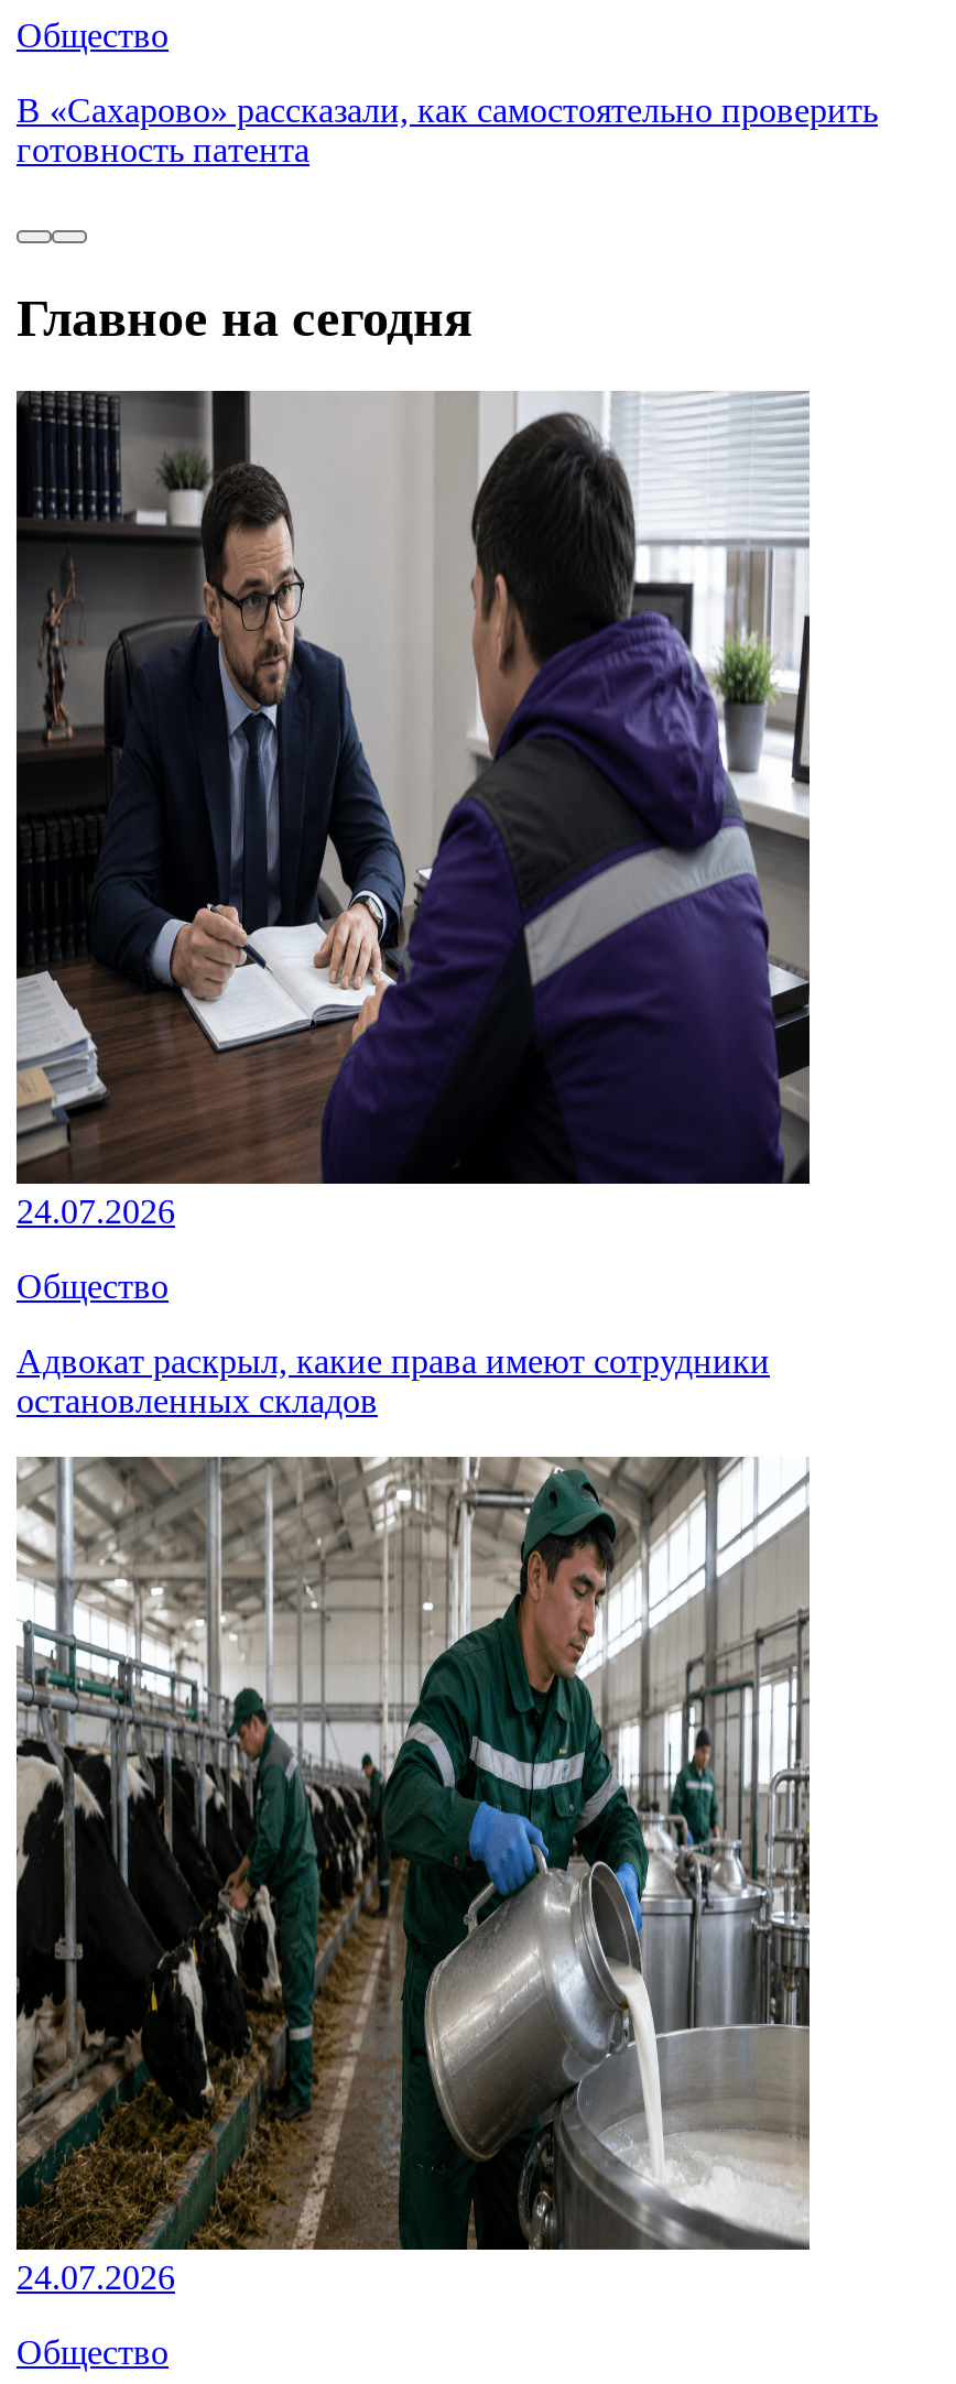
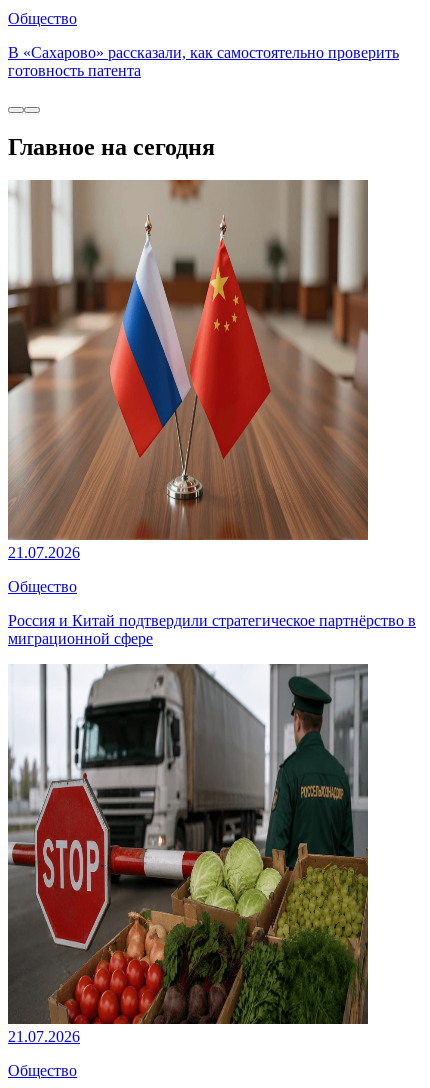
[14,389,812,1231] [image] | 24.07.2026 -> [7,179,369,561] [image] | 21.07.2026
[17,1343,770,1420] Адвокат раскрыл, какие права имеют сотрудники | остановленных складов -> [8,612,416,647] Россия и Китай подтвердили стратегическое партнёрство в | миграционной сфере
[14,1455,812,2297] [image] | 24.07.2026 -> [8,663,369,1045] [image] | 21.07.2026

